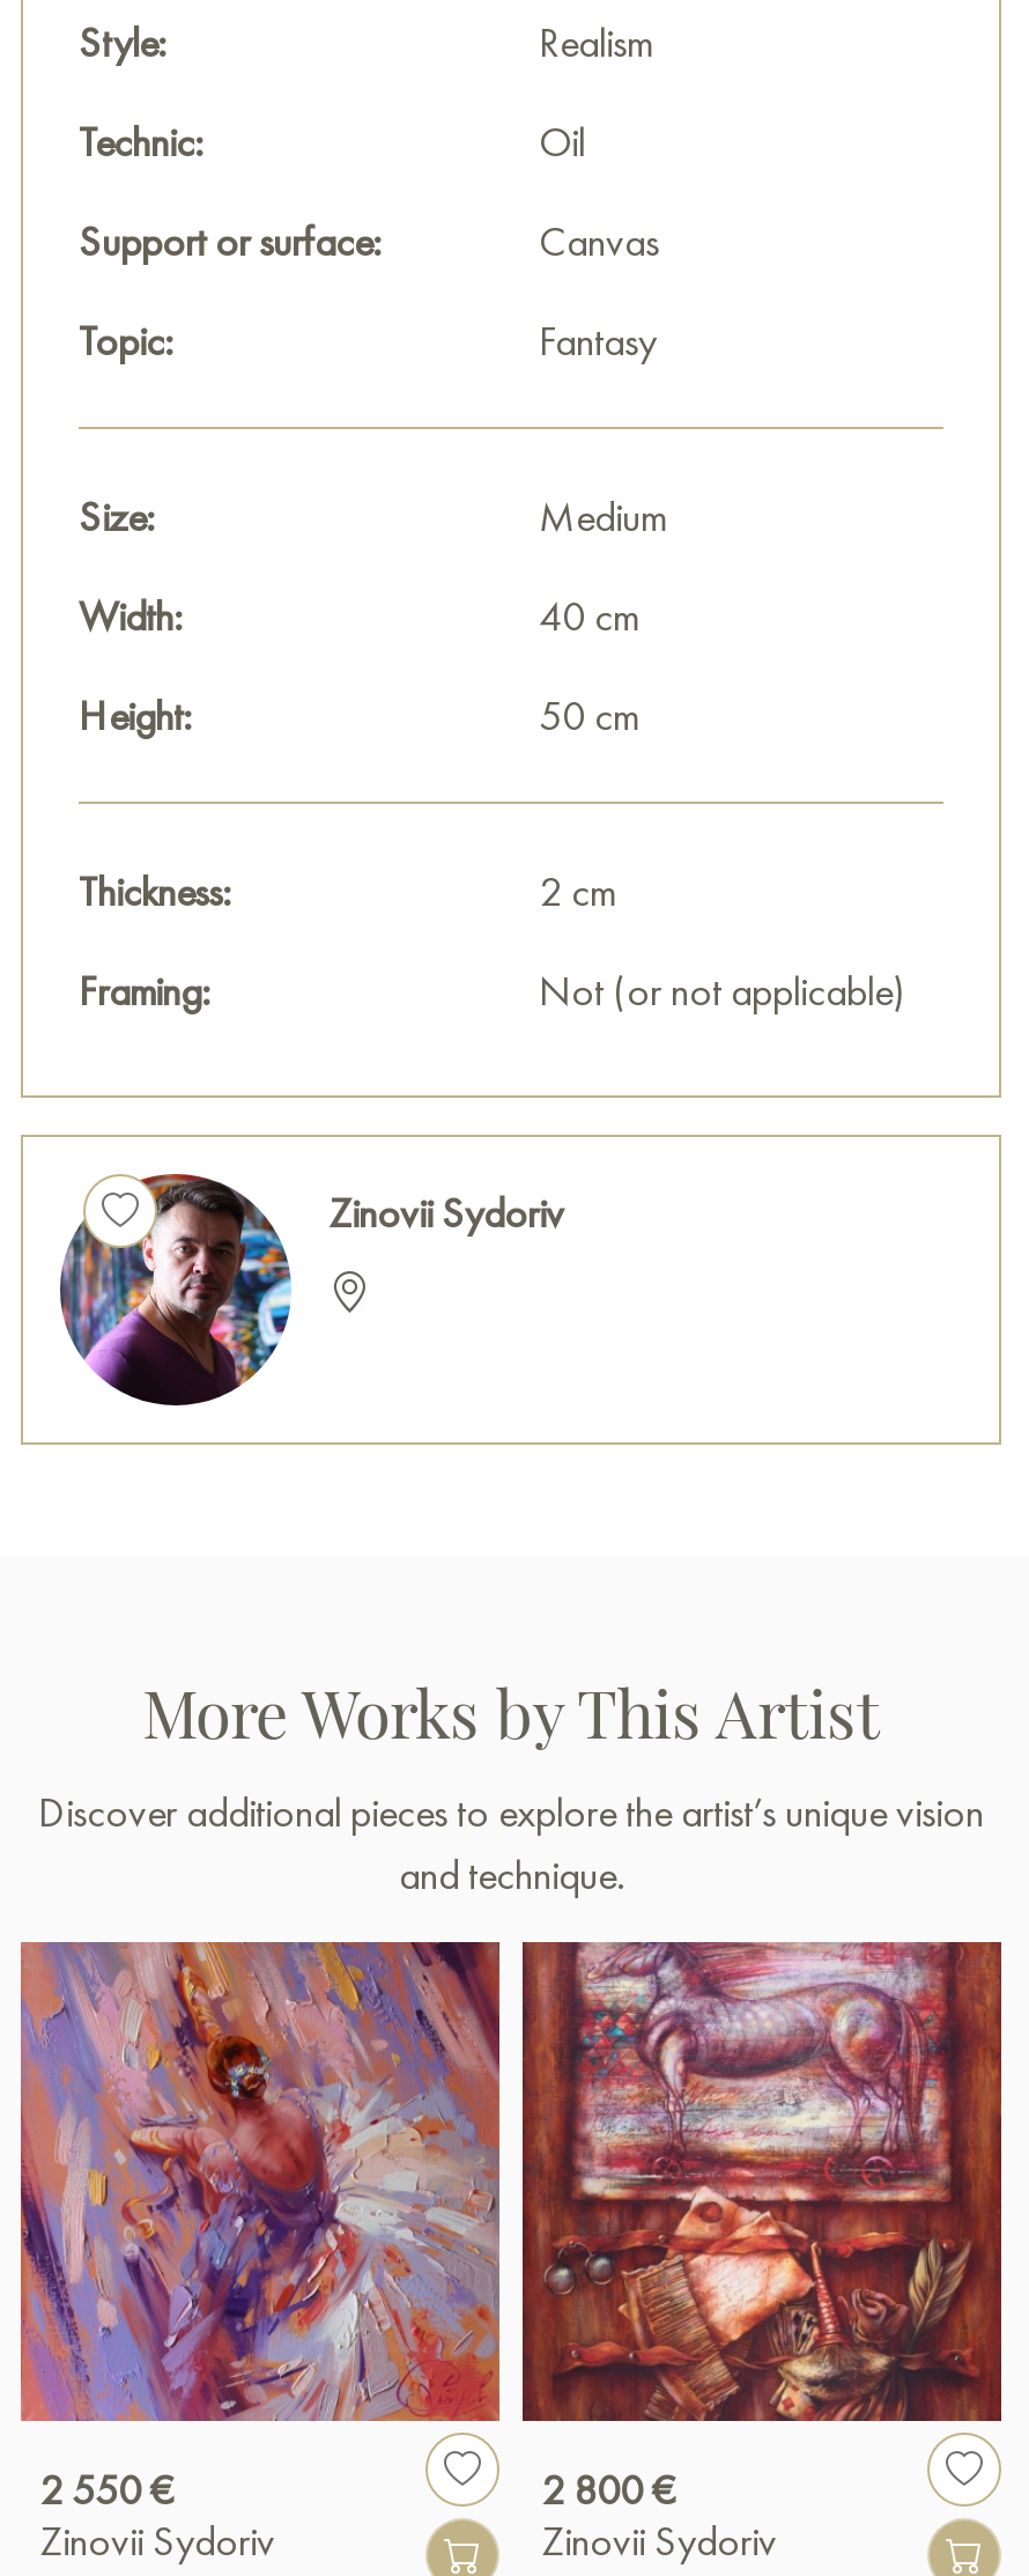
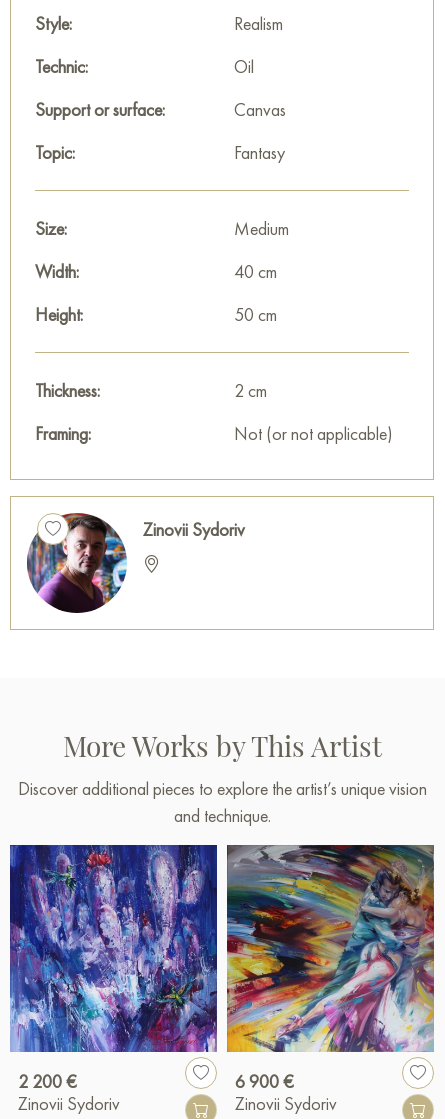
[18,1940,502,2515] [image] | 2 550 € -> [9,844,218,1093] [image] | 2 200 €
[520,1940,1004,2515] [image] | 2 800 € -> [226,844,435,1093] [image] | 6 900 €

